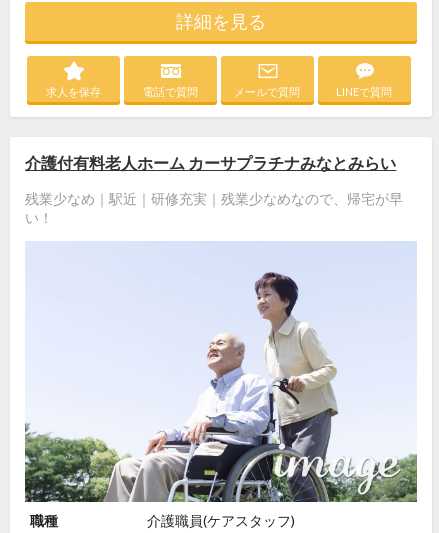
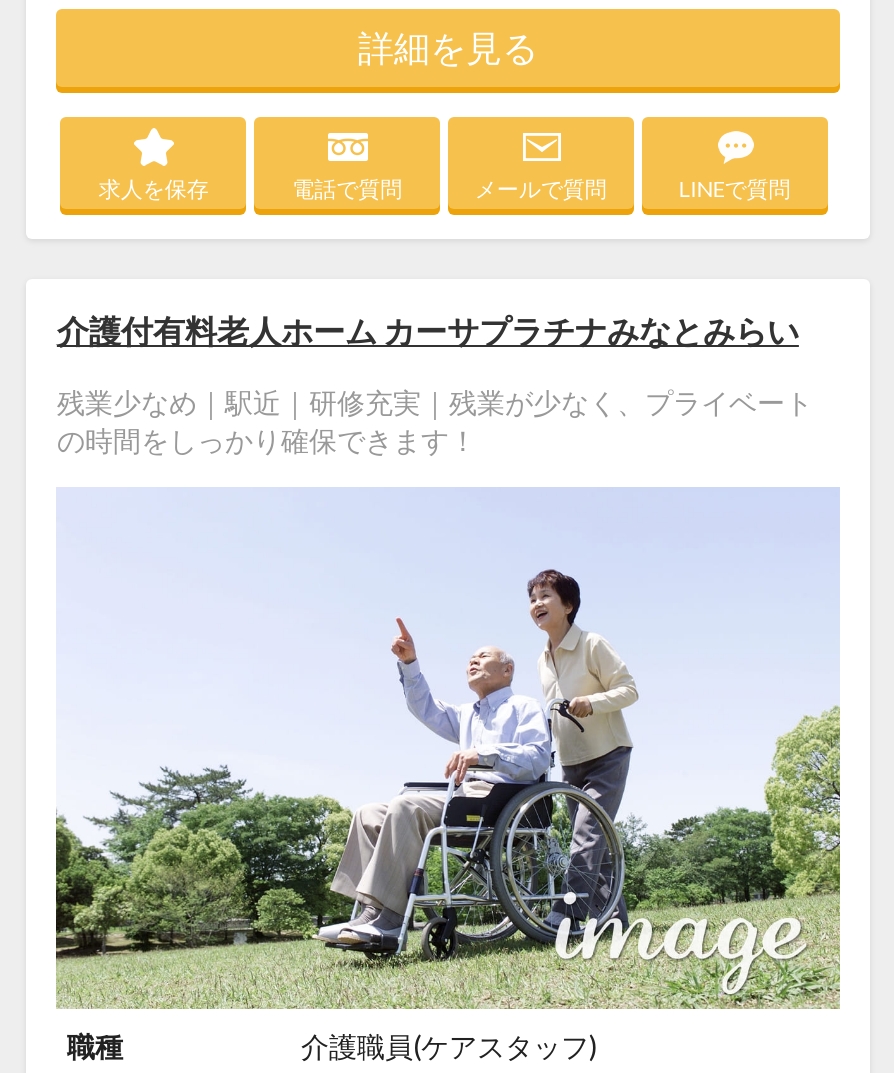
[25,190,403,226] 残業少なめ｜駅近｜研修充実｜残業少なめなので、帰宅が早 | い！ -> [57,386,813,458] 残業少なめ｜駅近｜研修充実｜残業が少なく、プライベート | の時間をしっかり確保できます！
[24,271,417,503] [image] -> [54,553,842,1011] [image]

